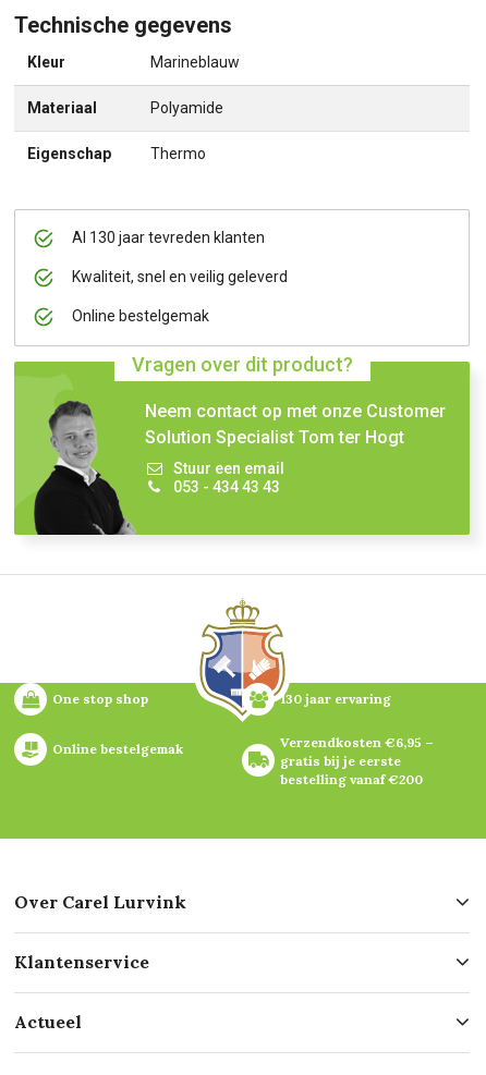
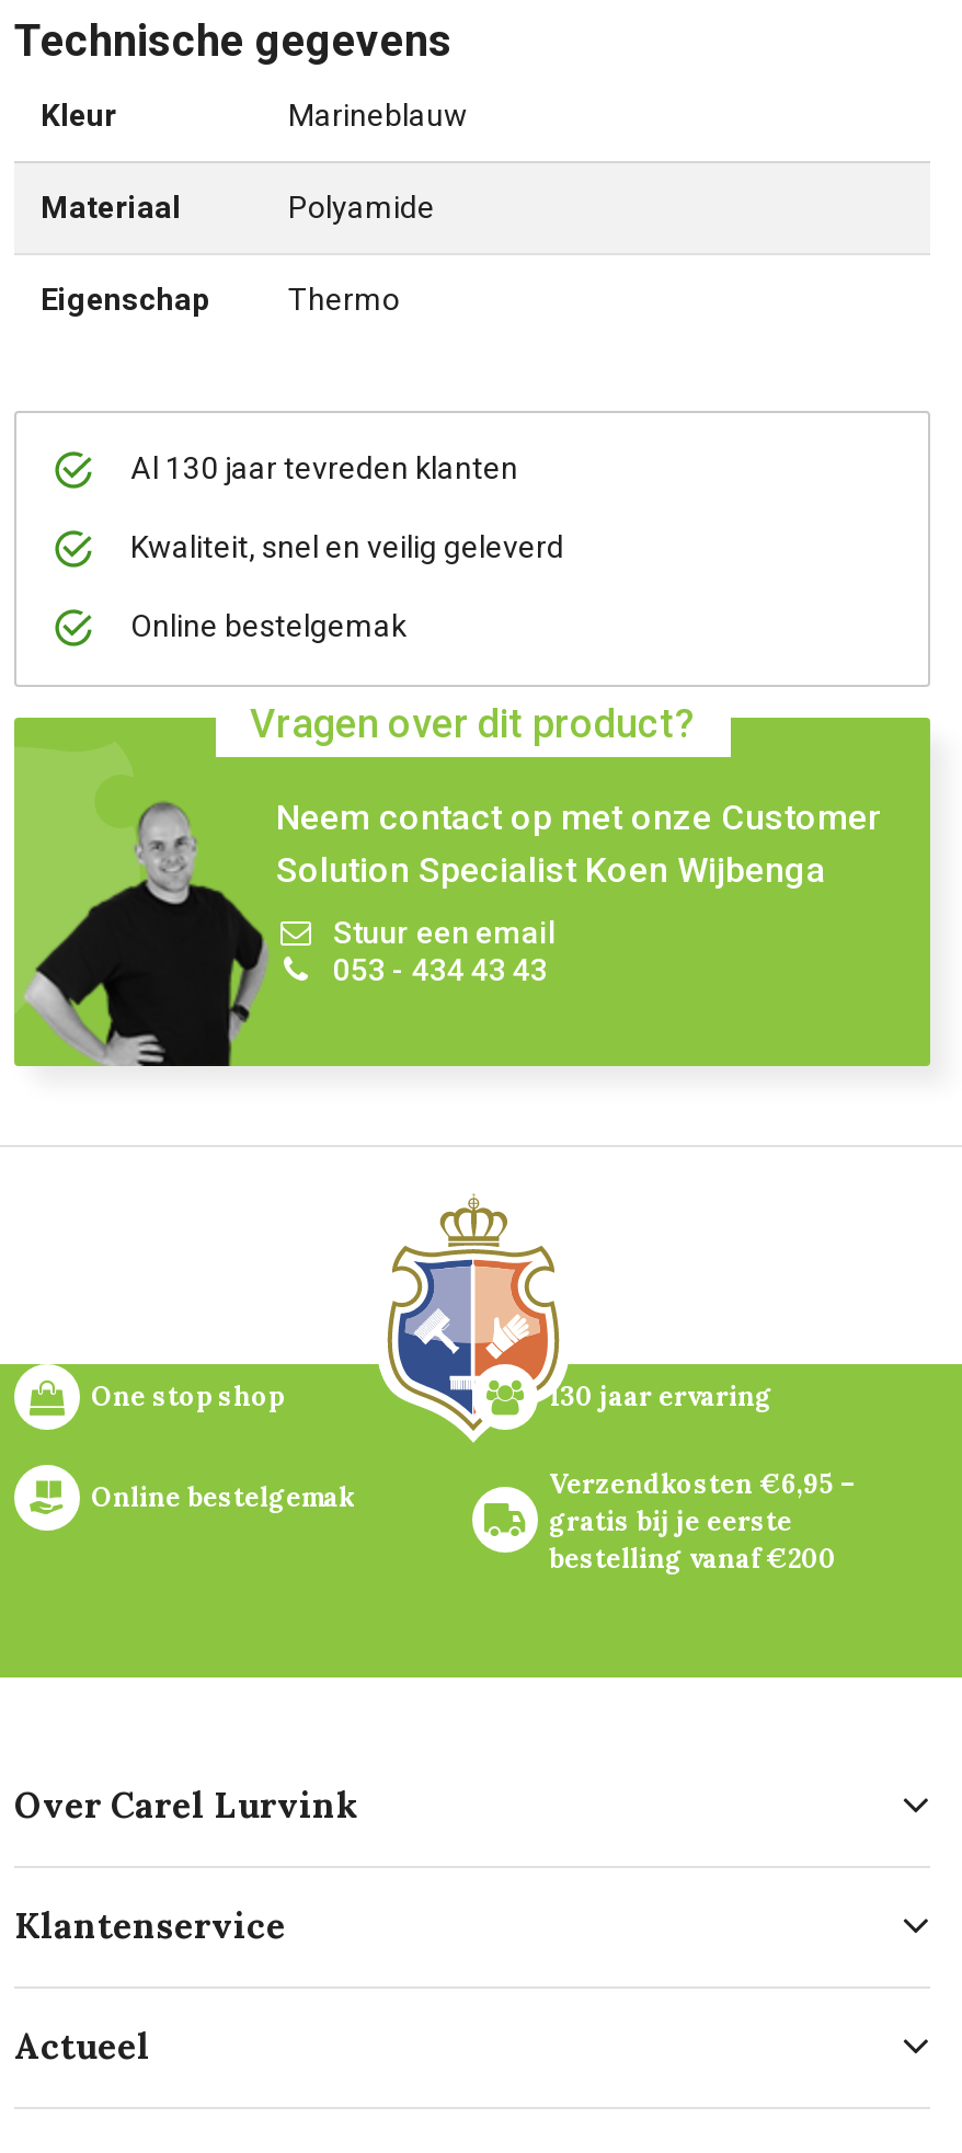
[20,400,404,536] [image] | Solution Specialist Tom ter Hogt -> [23,797,826,1068] [image] | Solution Specialist Koen Wijbenga

